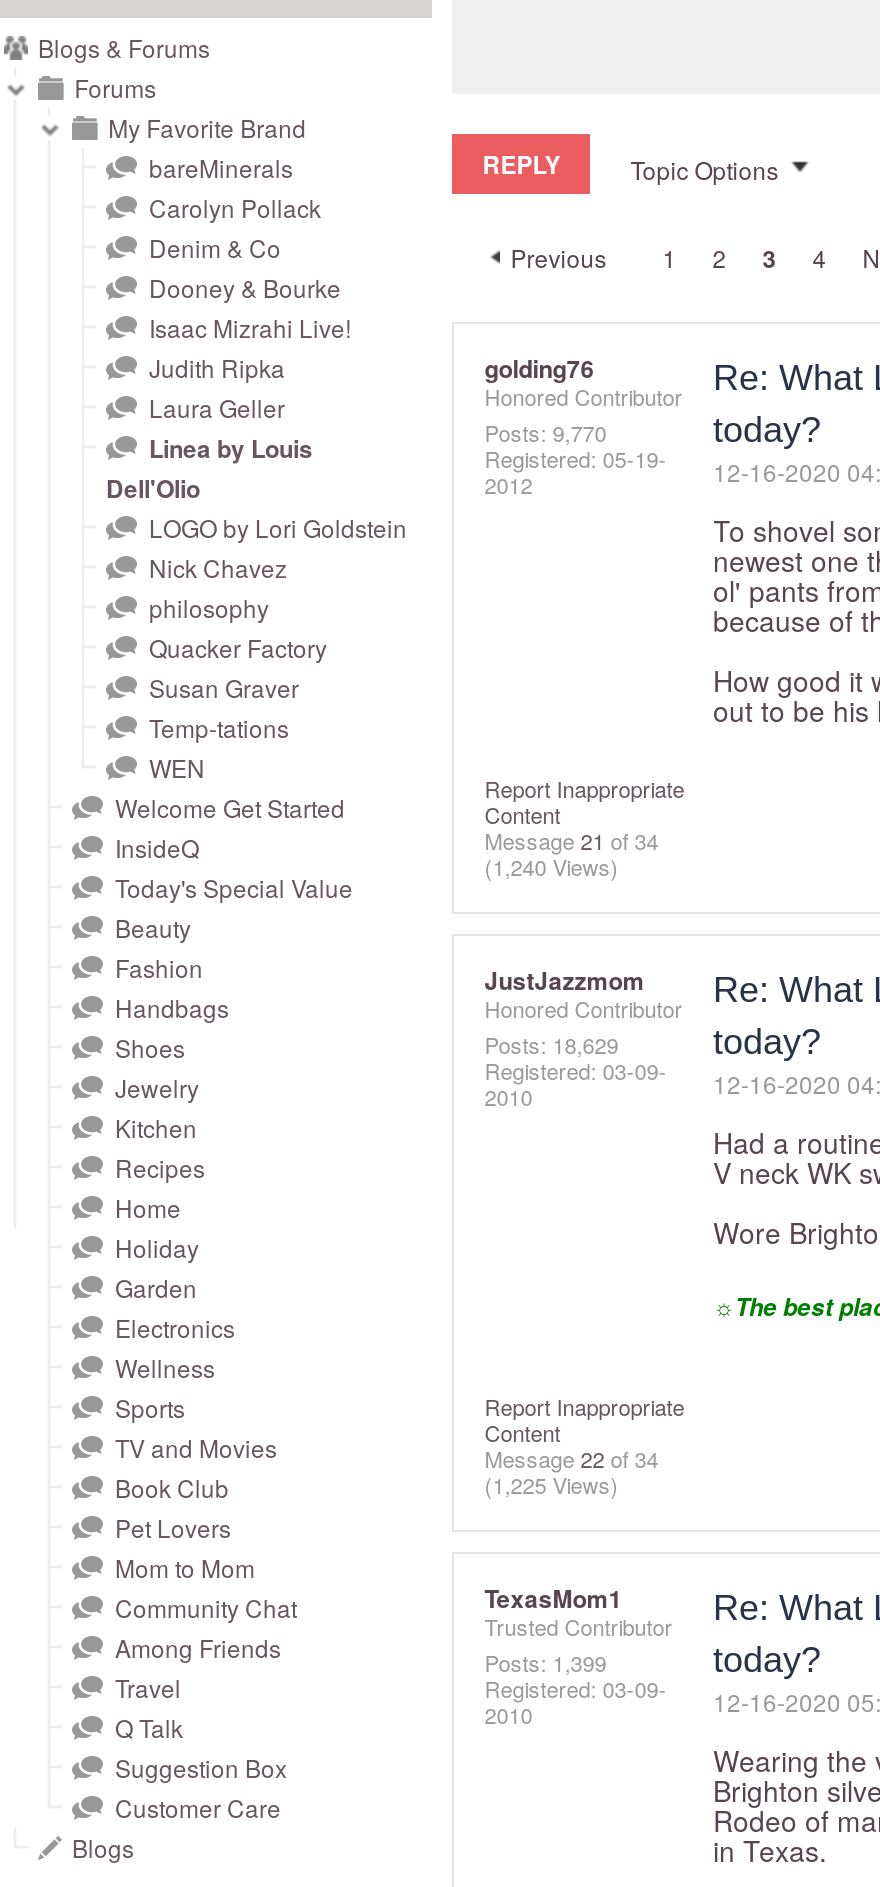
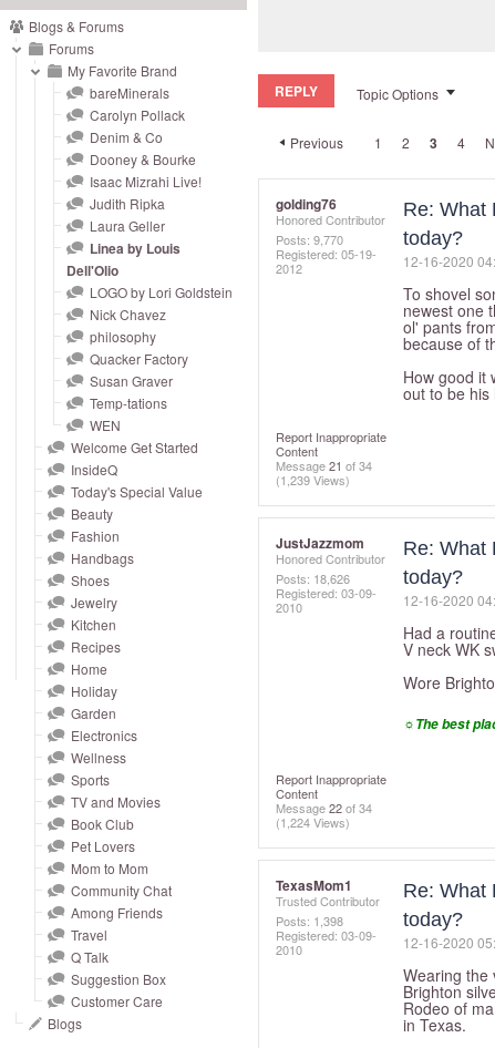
[484,850,618,882] (1,240 Views) -> [276,471,350,489] (1,239 Views)
[484,1028,618,1060] Posts: 18,629 -> [276,569,350,587] Posts: 18,626
[484,1468,618,1500] (1,225 Views) -> [276,813,350,831] (1,224 Views)
[484,1646,606,1678] Posts: 1,399 -> [276,912,344,929] Posts: 1,398

